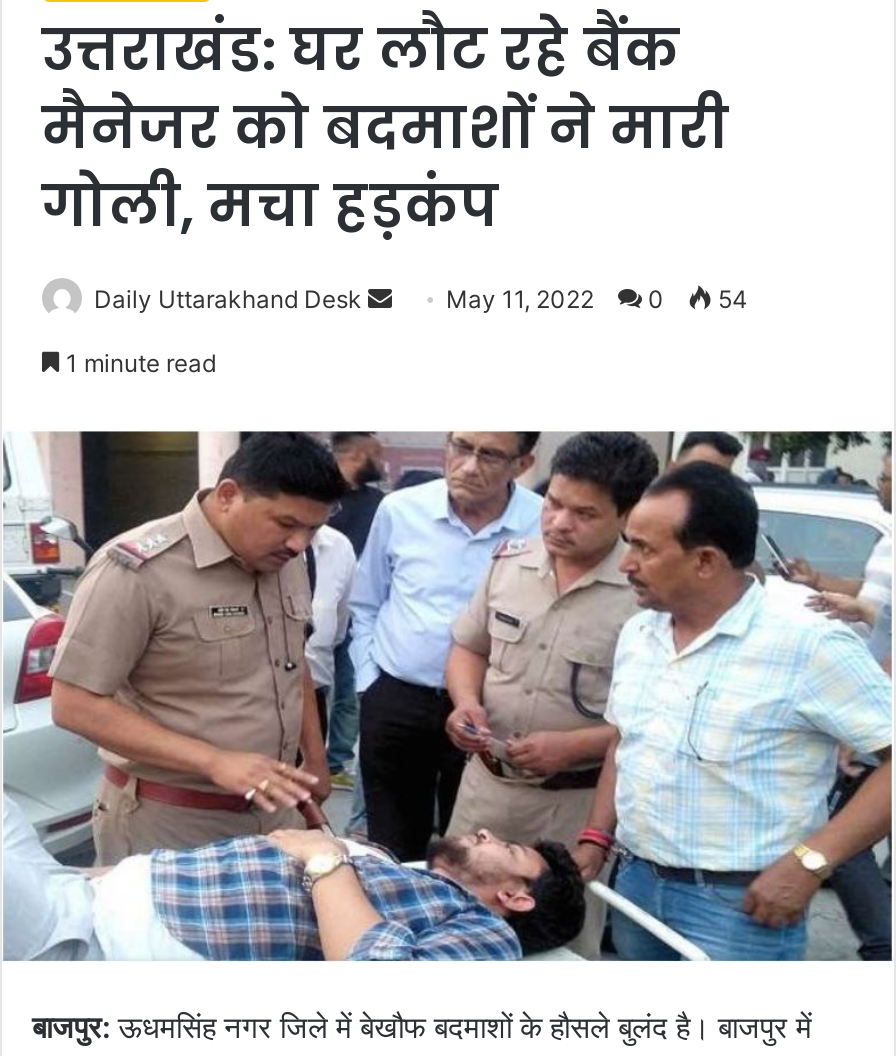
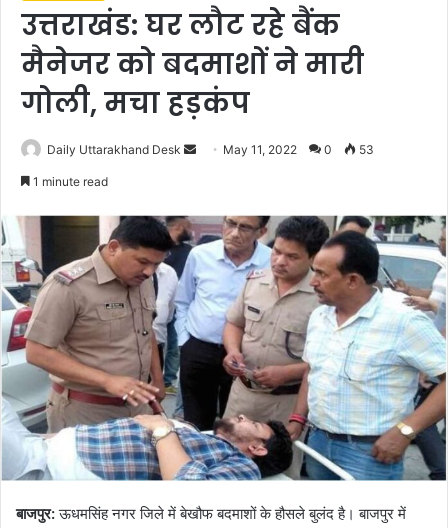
[712,285,748,315] 54 -> [356,142,374,157] 53

